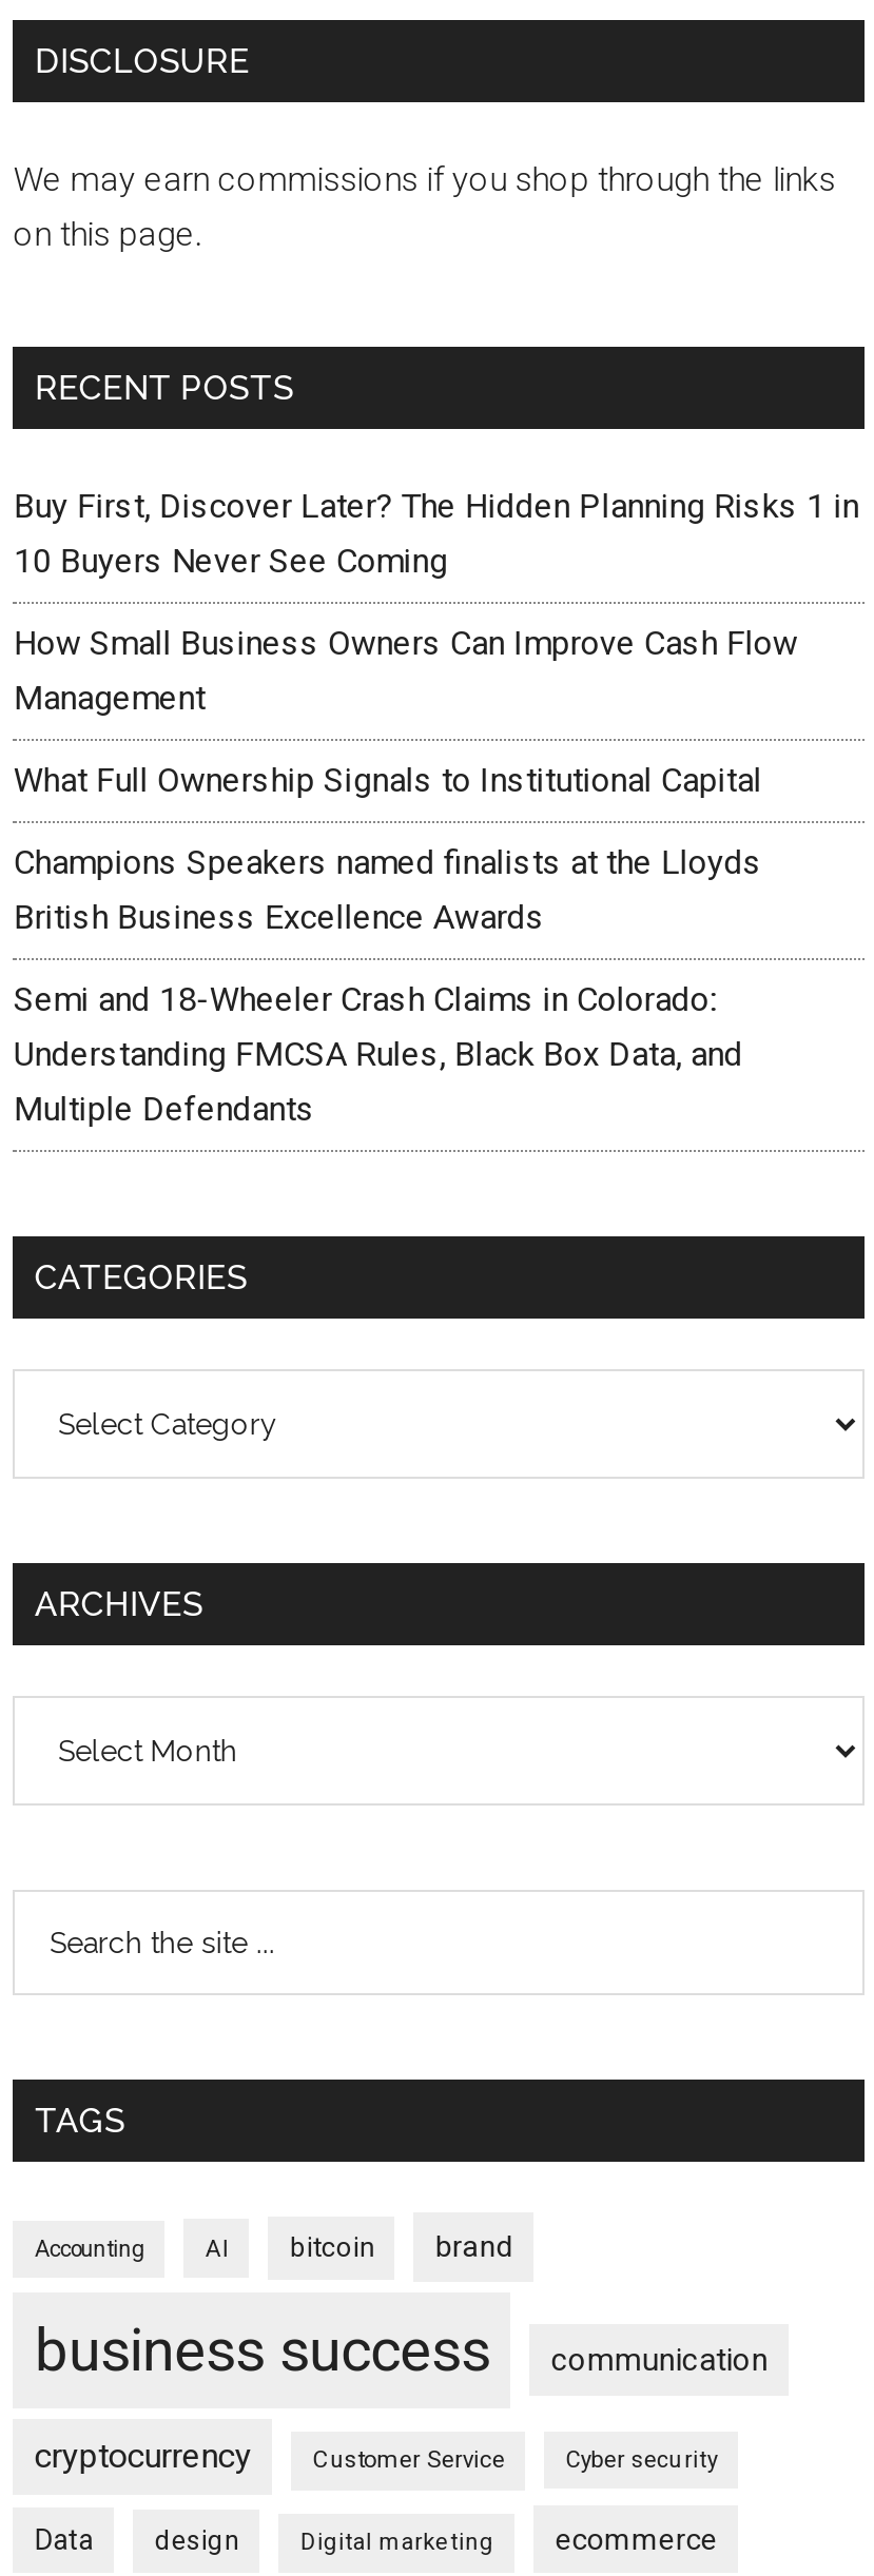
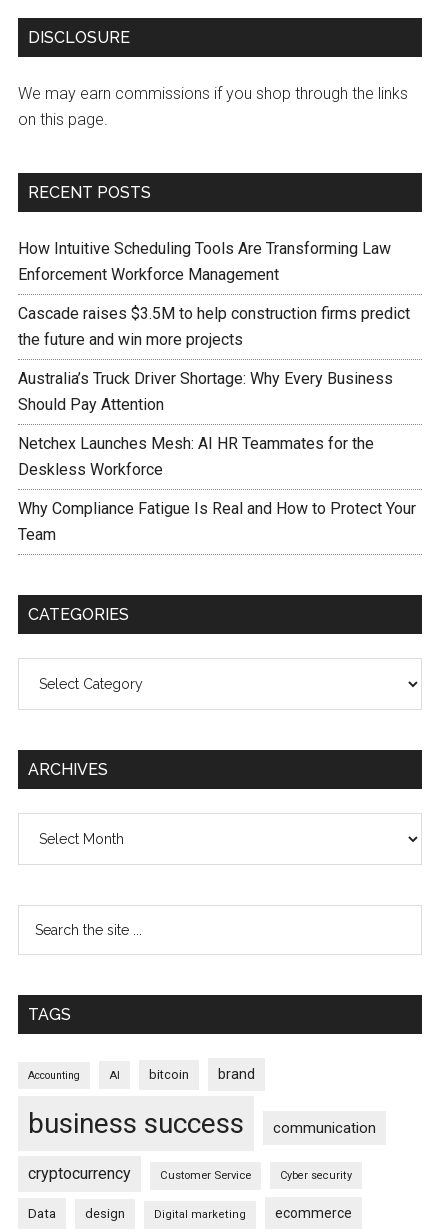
[13,486,859,581] Buy First, Discover Later? The Hidden Planning Risks 1 in | 10 Buyers Never See Coming -> [18,239,391,284] How Intuitive Scheduling Tools Are Transforming Law | Enforcement Workforce Management
[13,623,798,718] How Small Business Owners Can Improve Cash Flow | Management -> [18,304,410,349] Cascade raises $3.5M to help construction firms predict | the future and win more projects
[13,760,762,800] What Full Ownership Signals to Institutional Capital -> [18,369,393,414] Australia’s Truck Driver Shortage: Why Every Business | Should Pay Attention
[13,842,762,937] Champions Speakers named finalists at the Lloyds | British Business Excellence Awards -> [18,434,374,479] Netchex Launches Mesh: AI HR Teammates for the | Deskless Workforce
[13,979,743,1129] Semi and 18-Wheeler Crash Claims in Colorado: | Understanding FMCSA Rules, Black Box Data, and | Multiple Defendants -> [18,499,416,544] Why Compliance Fatigue Is Real and How to Protect Your | Team

